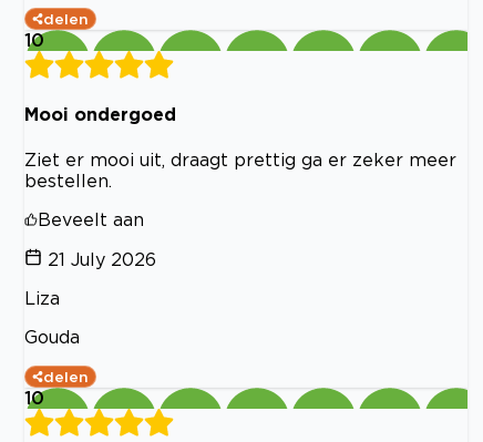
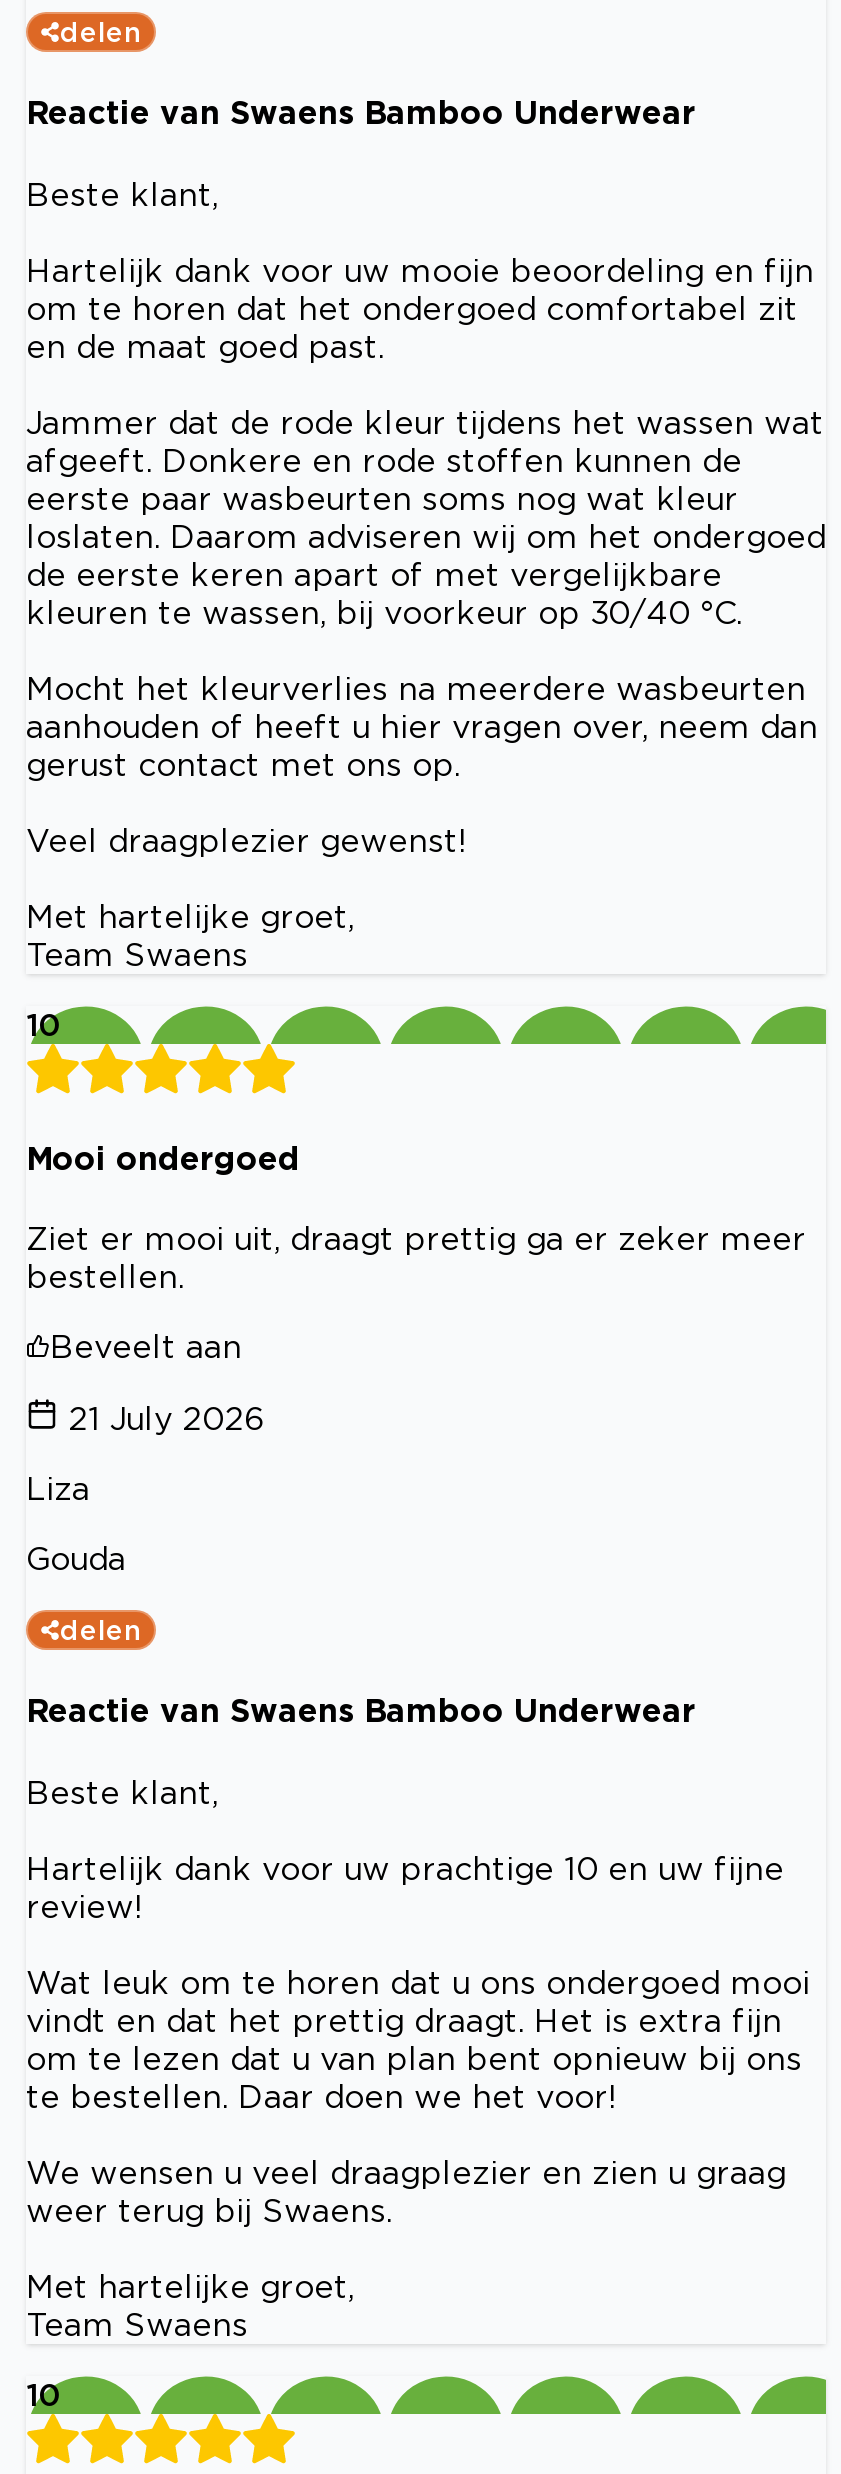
none -> [26,95,826,971] Reactie van Swaens Bamboo Underwear | Beste klant, | Hartelijk dank voor uw mooie beoordeling en fijn | om te horen dat het ondergoed comfortabel zit | en de maat goed past. | Jammer dat de rode kleur tijdens het wassen wat | afgeeft. Donkere en rode stoffen kunnen de | eerste paar wasbeurten soms nog wat kleur | loslaten. Daarom adviseren wij om het ondergoed | de eerste keren apart of met vergelijkbare | kleuren te wassen, bij voorkeur op 30/40 °C. | Mocht het kleurverlies na meerdere wasbeurten | aanhouden of heeft u hier vragen over, neem dan | gerust contact met ons op. | Veel draagplezier gewenst! | Met hartelijke groet, | Team Swaens
none -> [26,1693,810,2341] Reactie van Swaens Bamboo Underwear | Beste klant, | Hartelijk dank voor uw prachtige 10 en uw fijne | review! | Wat leuk om te horen dat u ons ondergoed mooi | vindt en dat het prettig draagt. Het is extra fijn | om te lezen dat u van plan bent opnieuw bij ons | te bestellen. Daar doen we het voor! | We wensen u veel draagplezier en zien u graag | weer terug bij Swaens. | Met hartelijke groet, | Team Swaens

